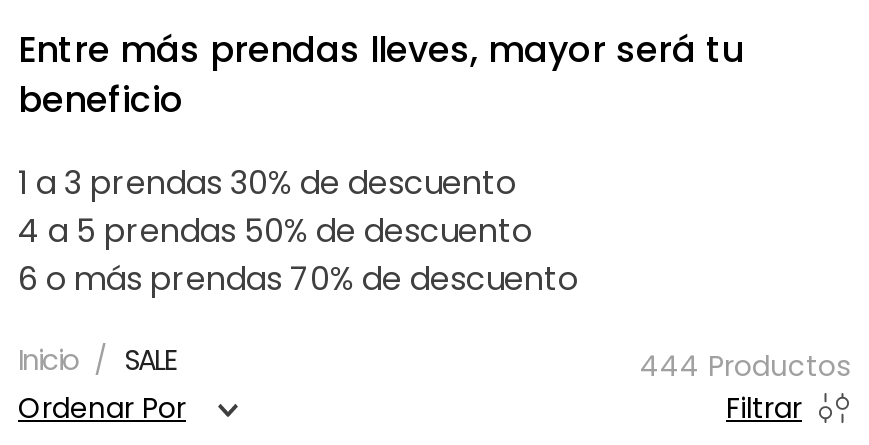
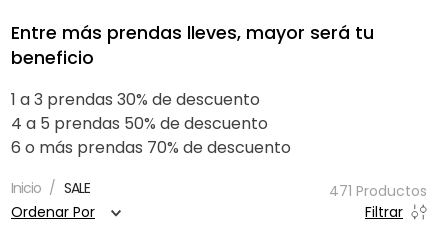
[640,345,850,385] 444 Productos -> [329,180,427,200] 471 Productos

